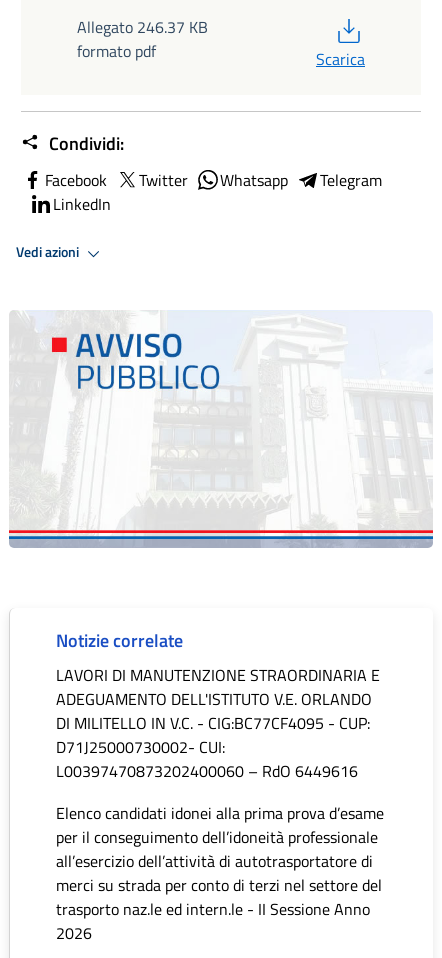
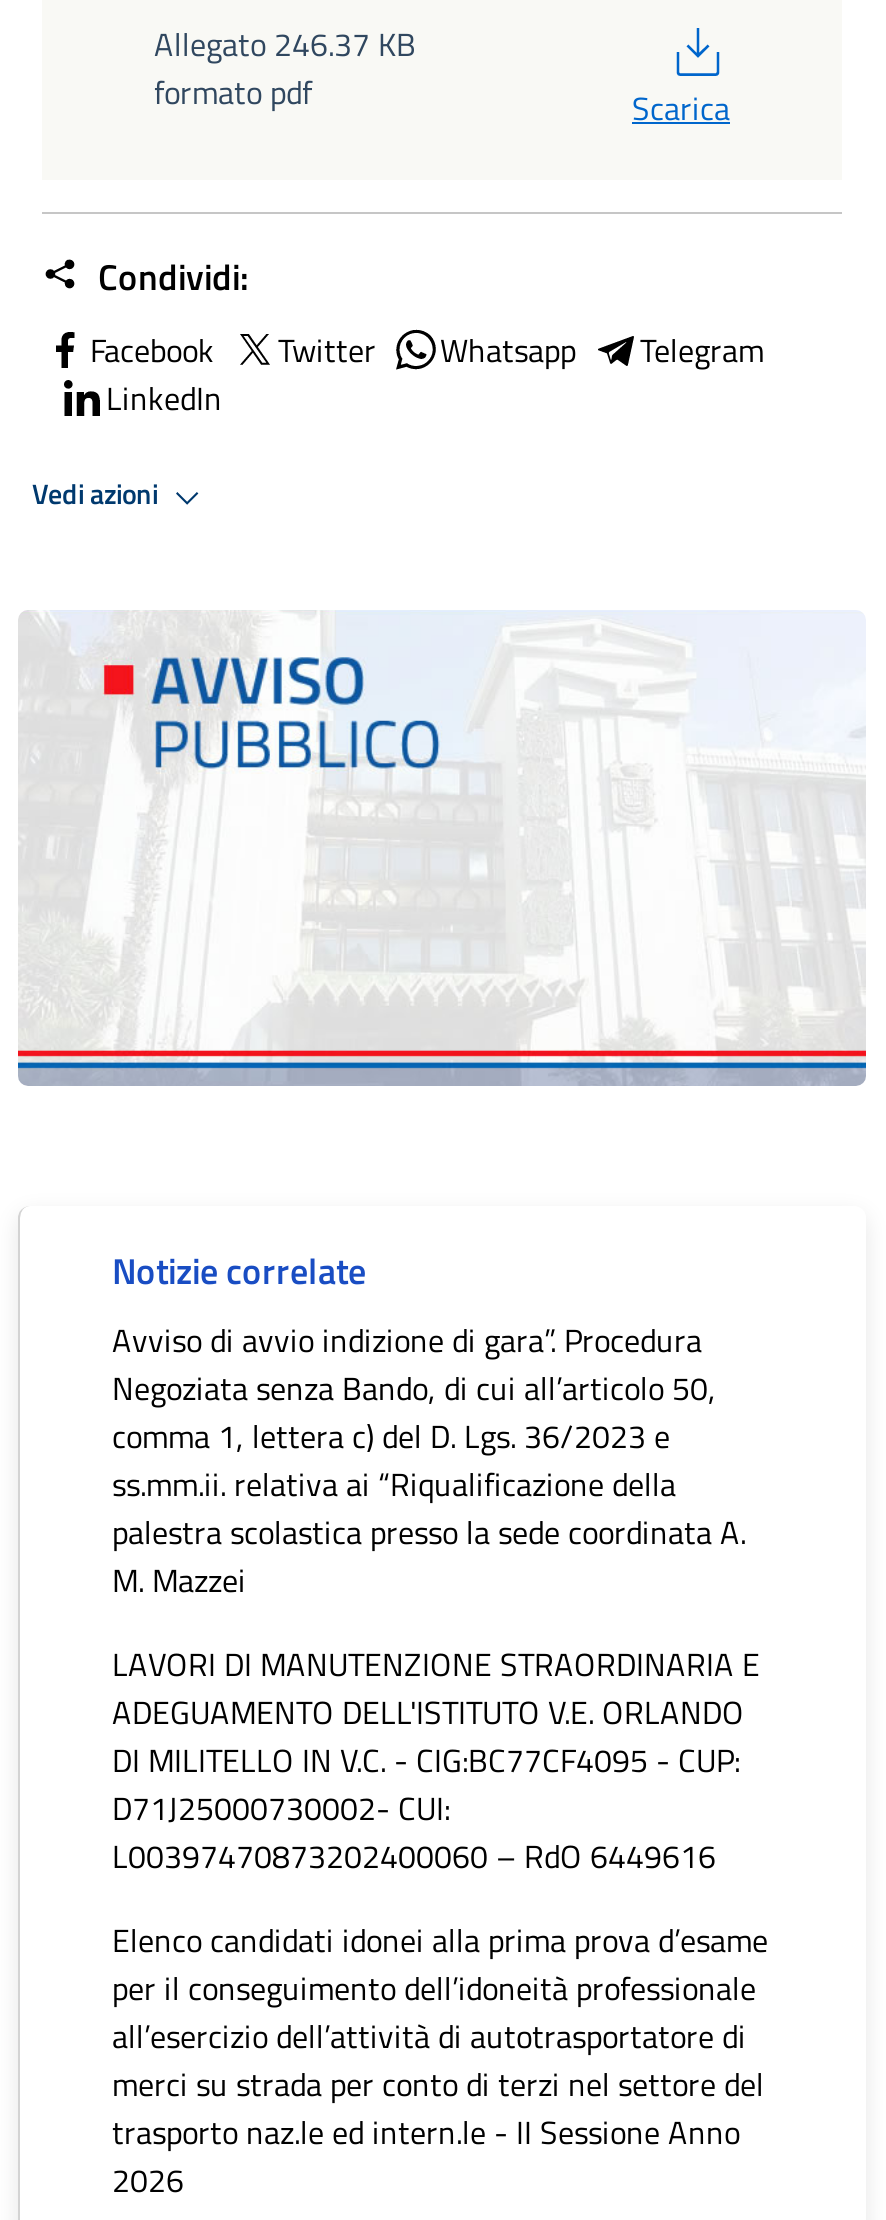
none -> [112,1317,746,1605] Avviso di avvio indizione di gara”. Procedura | Negoziata senza Bando, di cui all’articolo 50, | comma 1, lettera c) del D. Lgs. 36/2023 e | ss.mm.ii. relativa ai “Riqualificazione della | palestra scolastica presso la sede coordinata A. | M. Mazzei

